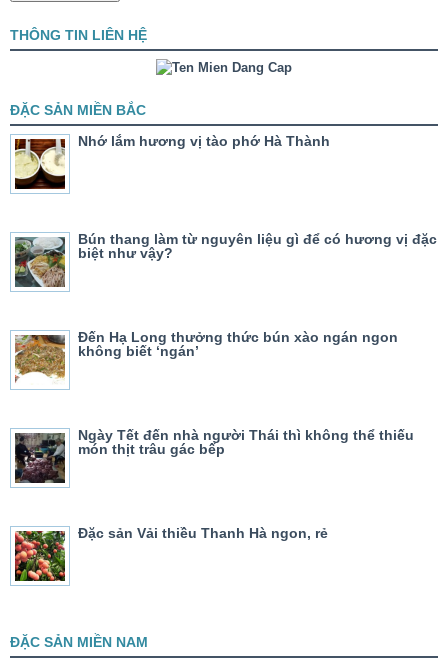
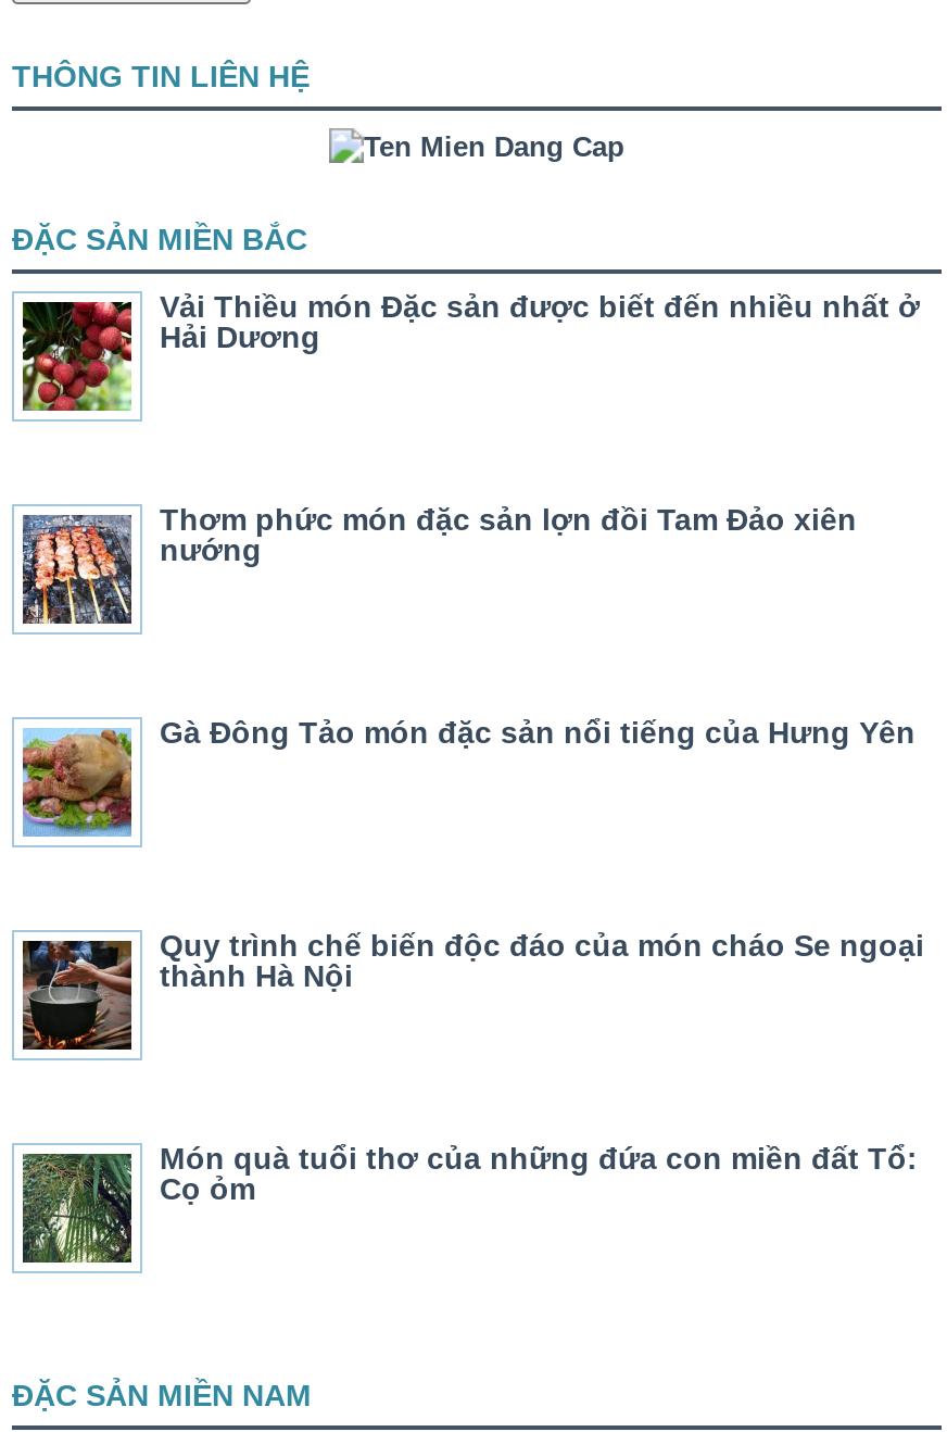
[15,133,330,190] [image] | Nhớ lắm hương vị tào phớ Hà Thành -> [21,289,920,413] [image] | Vải Thiều món Đặc sản được biết đến nhiều nhất ở | Hải Dương
[14,231,437,287] [image] | Bún thang làm từ nguyên liệu gì để có hương vị đặc | biệt như vậy? -> [21,502,857,624] [image] | Thơm phức món đặc sản lợn đồi Tam Đảo xiên | nướng
[14,329,398,385] [image] | Đến Hạ Long thưởng thức bún xào ngán ngon | không biết ‘ngán’ -> [21,715,916,839] [image] | Gà Đông Tảo món đặc sản nổi tiếng của Hưng Yên
[15,427,414,484] [image] | Ngày Tết đến nhà người Thái thì không thể thiếu | món thịt trâu gác bếp -> [23,928,924,1052] [image] | Quy trình chế biến độc đáo của món cháo Se ngoại | thành Hà Nội
[14,525,328,582] [image] | Đặc sản Vải thiều Thanh Hà ngon, rẻ -> [21,1141,918,1265] [image] | Món quà tuổi thơ của những đứa con miền đất Tổ: | Cọ ỏm

